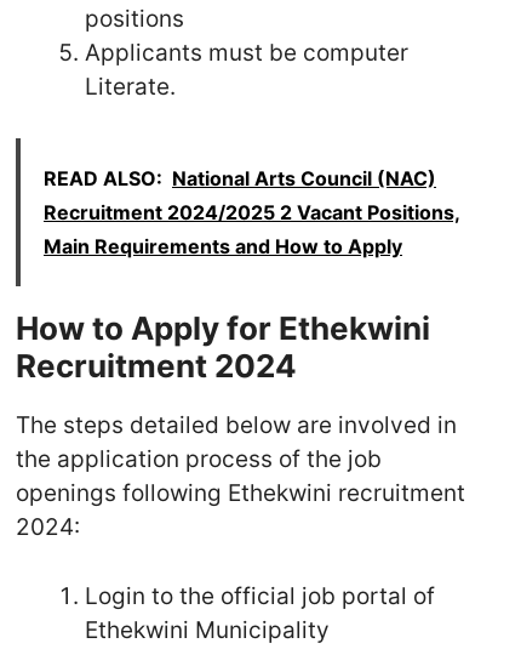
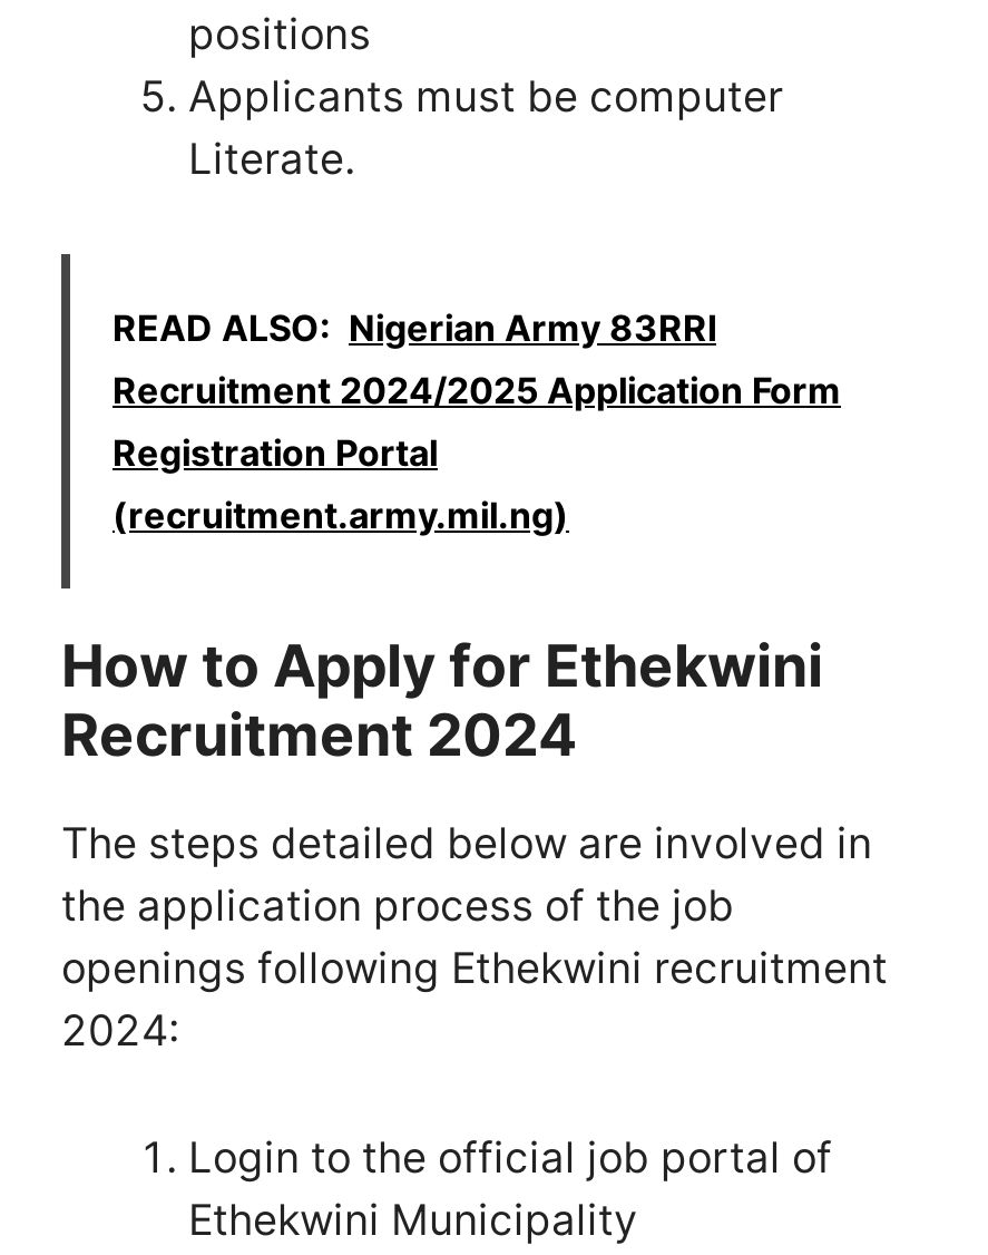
[44,166,460,259] READ ALSO: National Arts Council (NAC) | Recruitment 2024/2025 2 Vacant Positions, | Main Requirements and How to Apply -> [113,306,841,538] READ ALSO: Nigerian Army 83RRI | Recruitment 2024/2025 Application Form | Registration Portal | (recruitment.army.mil.ng)

